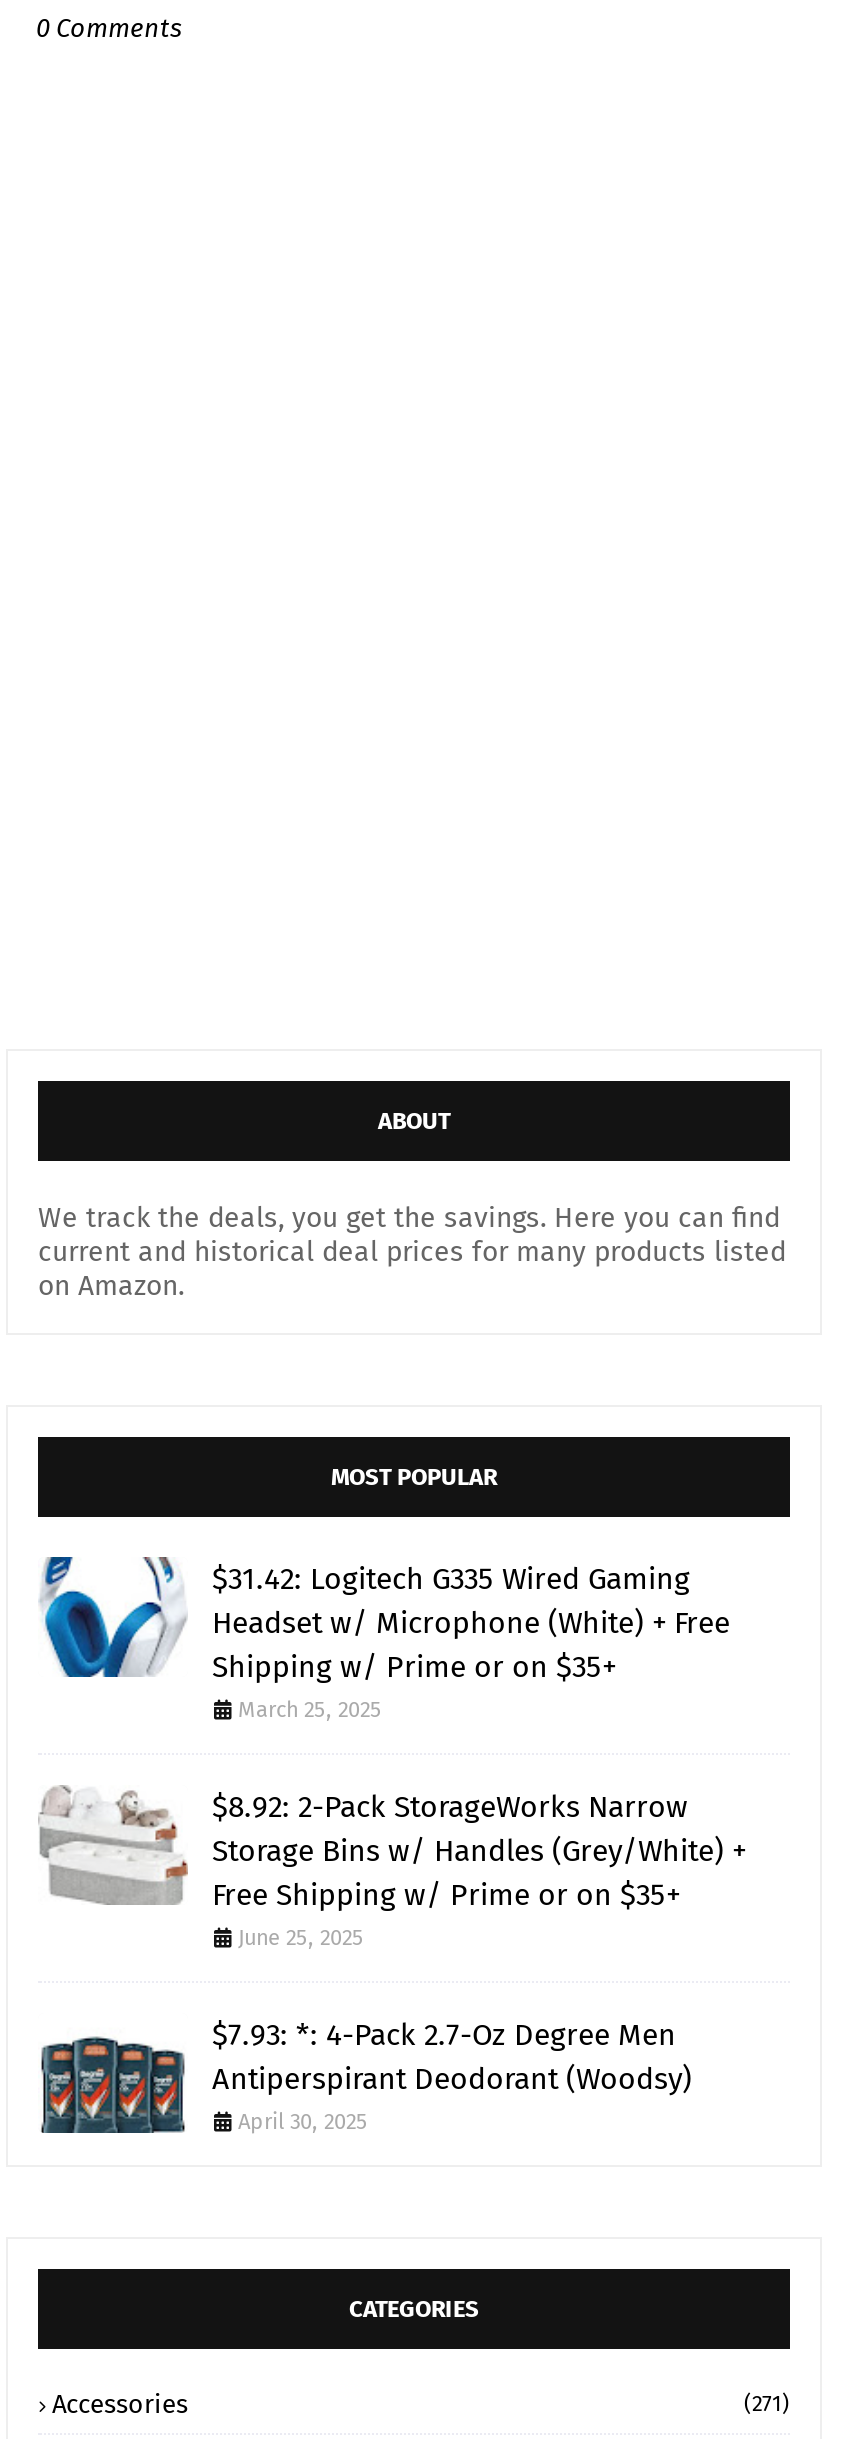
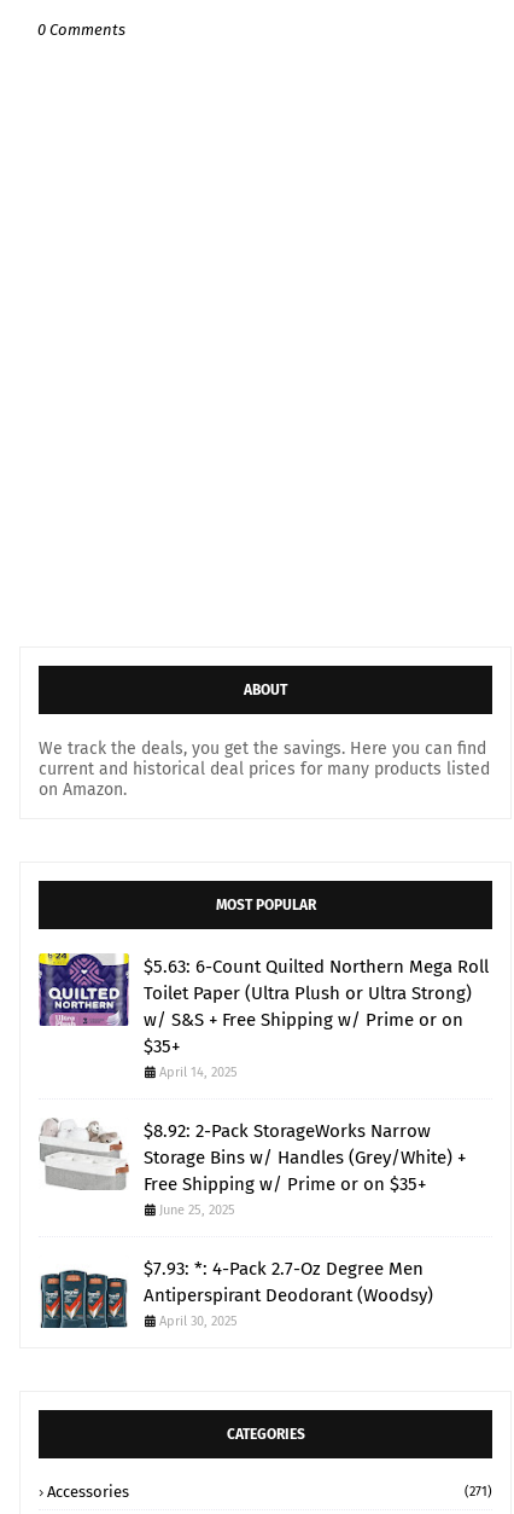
[38,1555,730,1723] [image] | $31.42: Logitech G335 Wired Gaming | Headset w/ Microphone (White) + Free | Shipping w/ Prime or on $35+ | March 25, 2025 -> [37,952,489,1080] [image] | $5.63: 6-Count Quilted Northern Mega Roll | Toilet Paper (Ultra Plush or Ultra Strong) | w/ S&S + Free Shipping w/ Prime or on | $35+ | April 14, 2025

